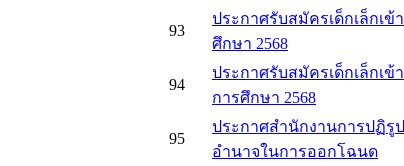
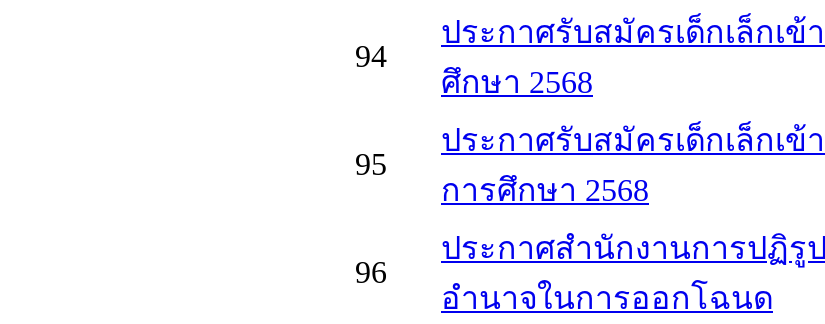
[169,22,185,39] 93 -> [355,39,387,73] 94
[169,76,185,93] 94 -> [355,147,387,181] 95
[169,130,185,147] 95 -> [355,255,387,289] 96

